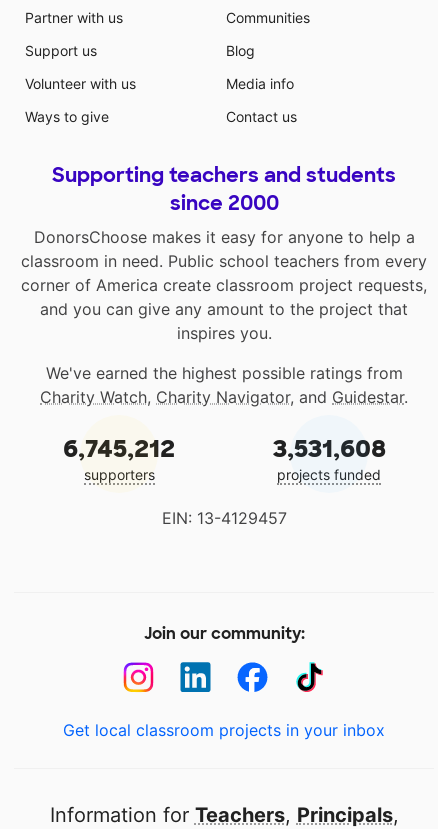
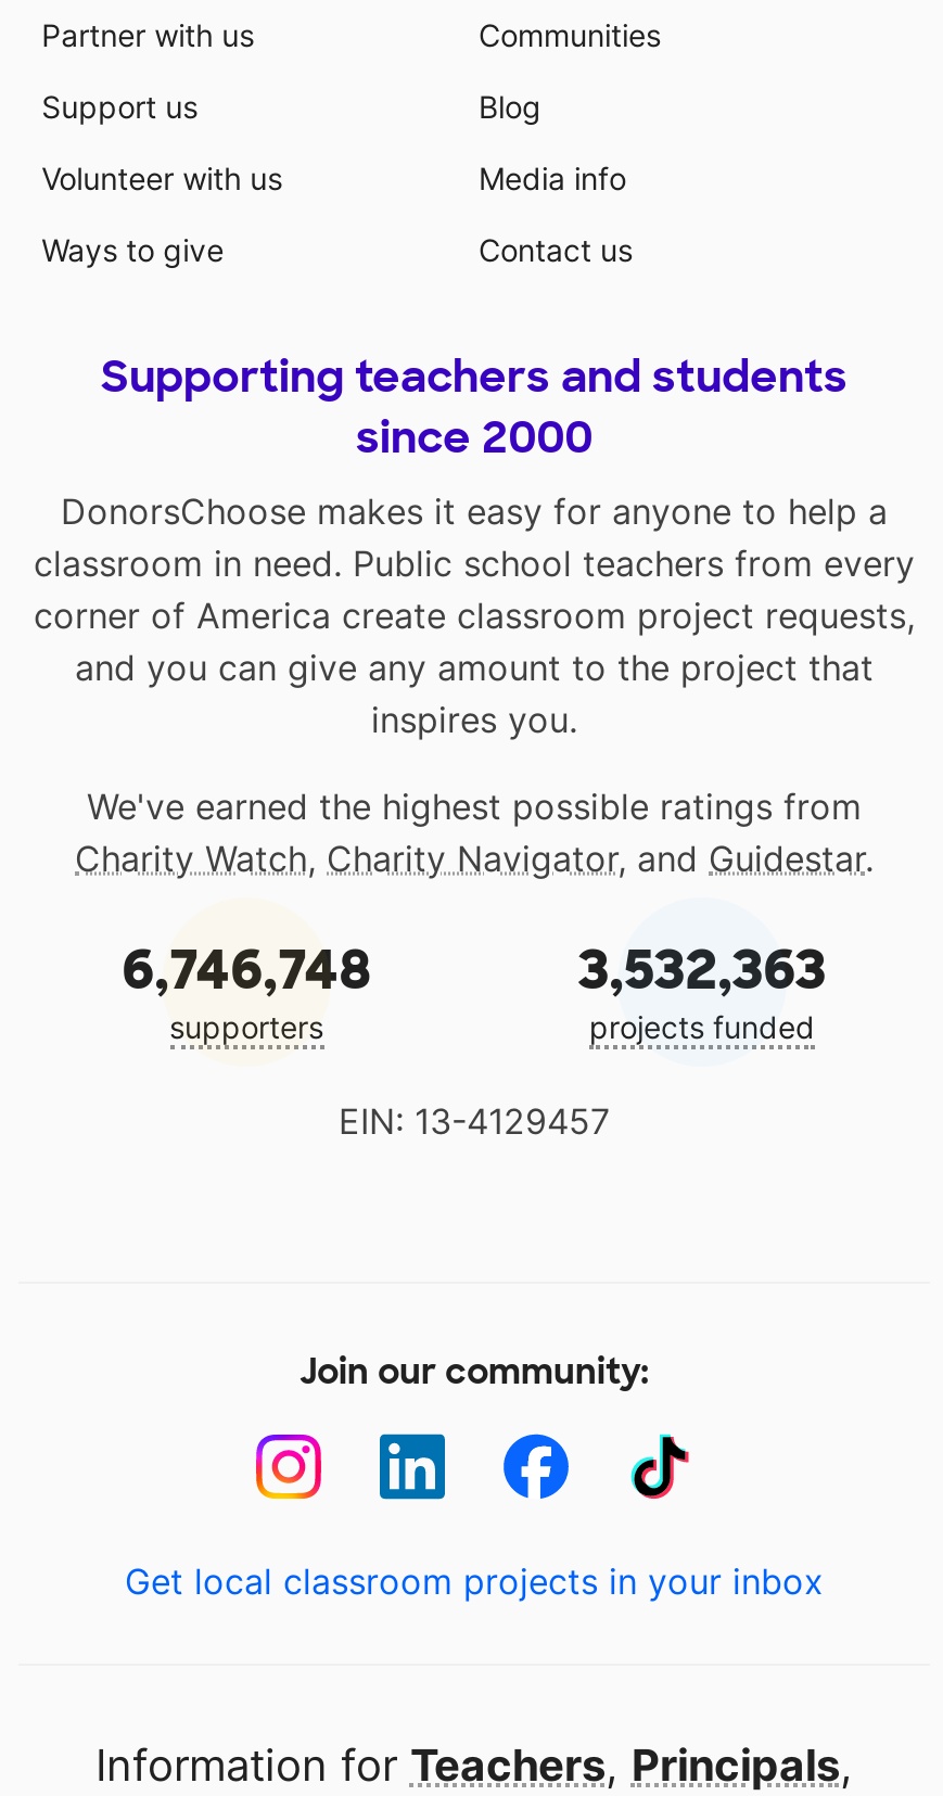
[63,433,175,464] 6,745,212 -> [122,936,371,1003] 6,746,748
[272,433,385,464] 3,531,608 -> [578,936,826,1003] 3,532,363

